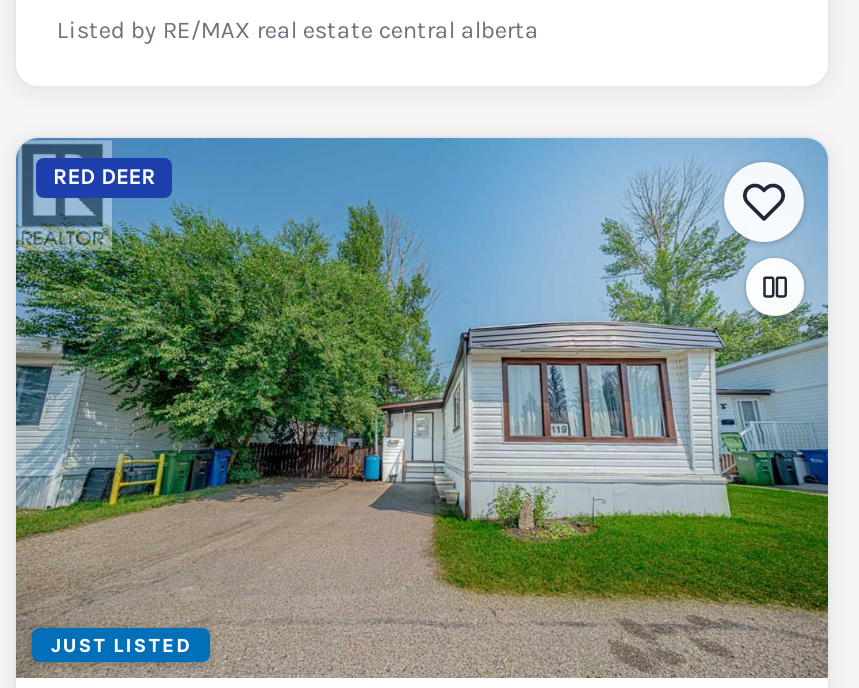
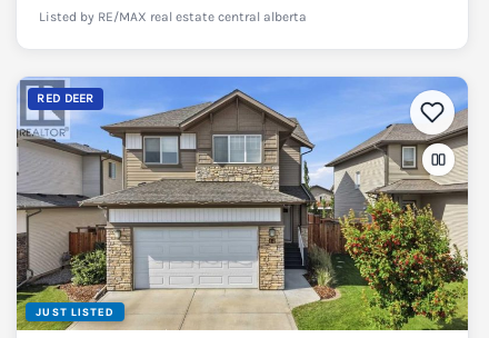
[16,139,830,677] [image] -> [17,77,469,331] [image]

